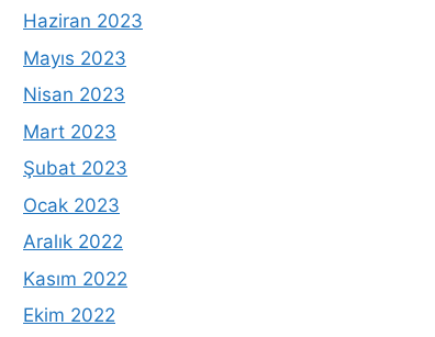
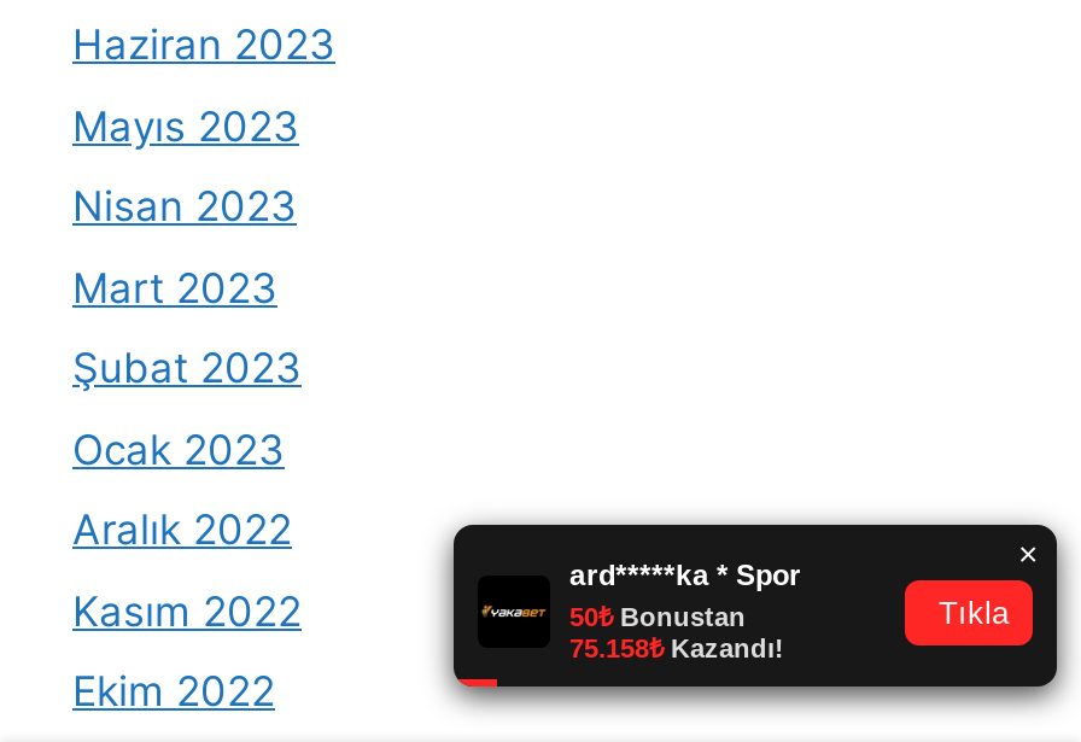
none -> [439,520,1071,711] [image]

